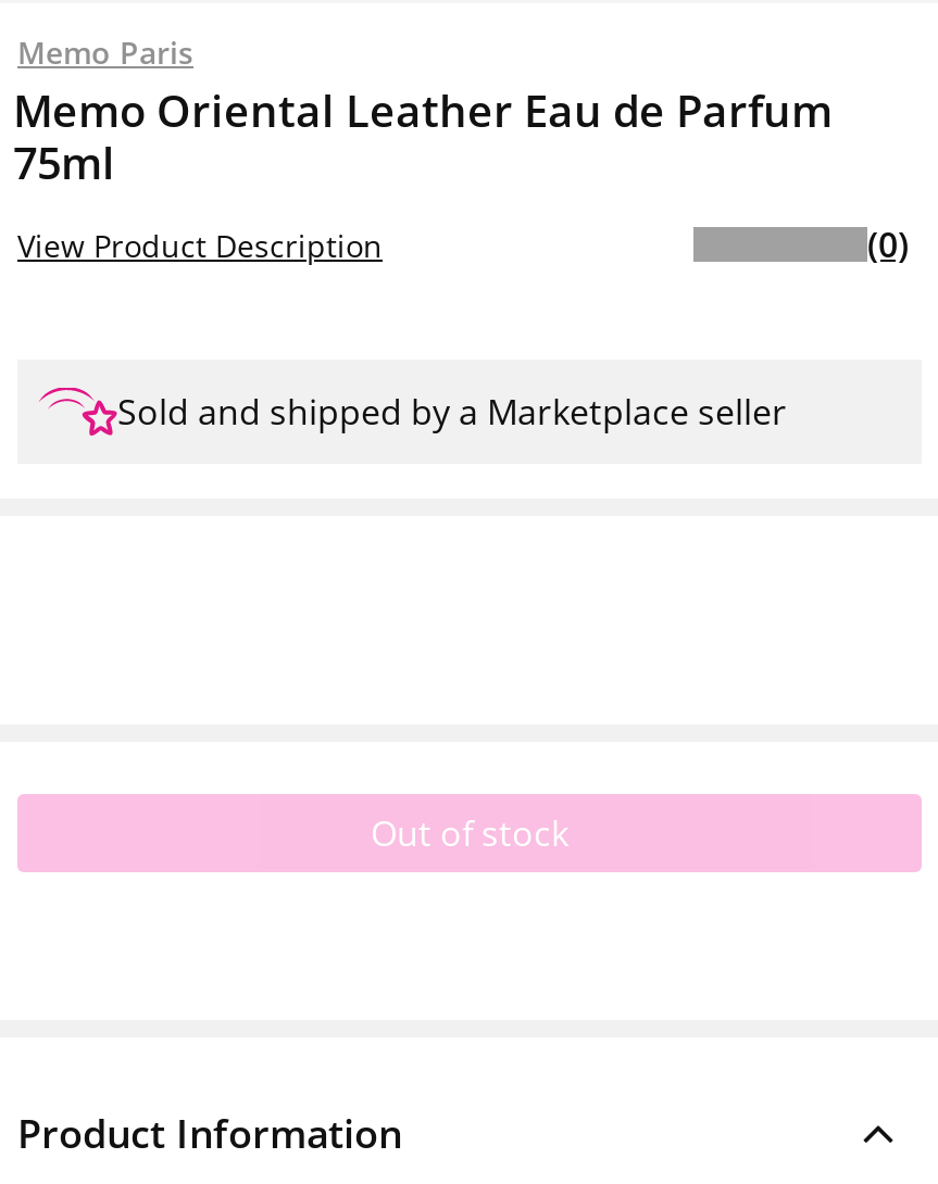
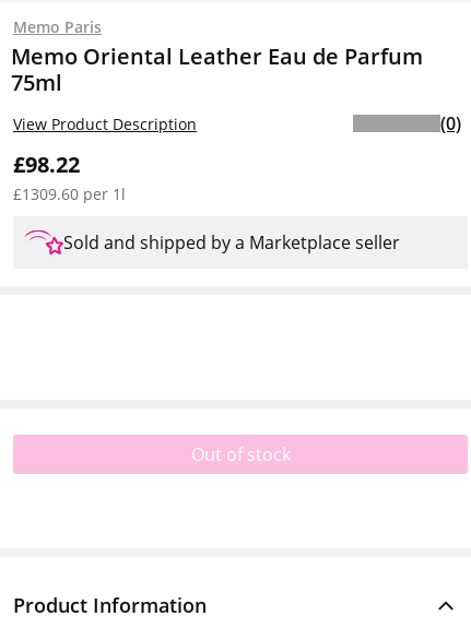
none -> [13,150,126,204] £98.22 | £1309.60 per 1l

